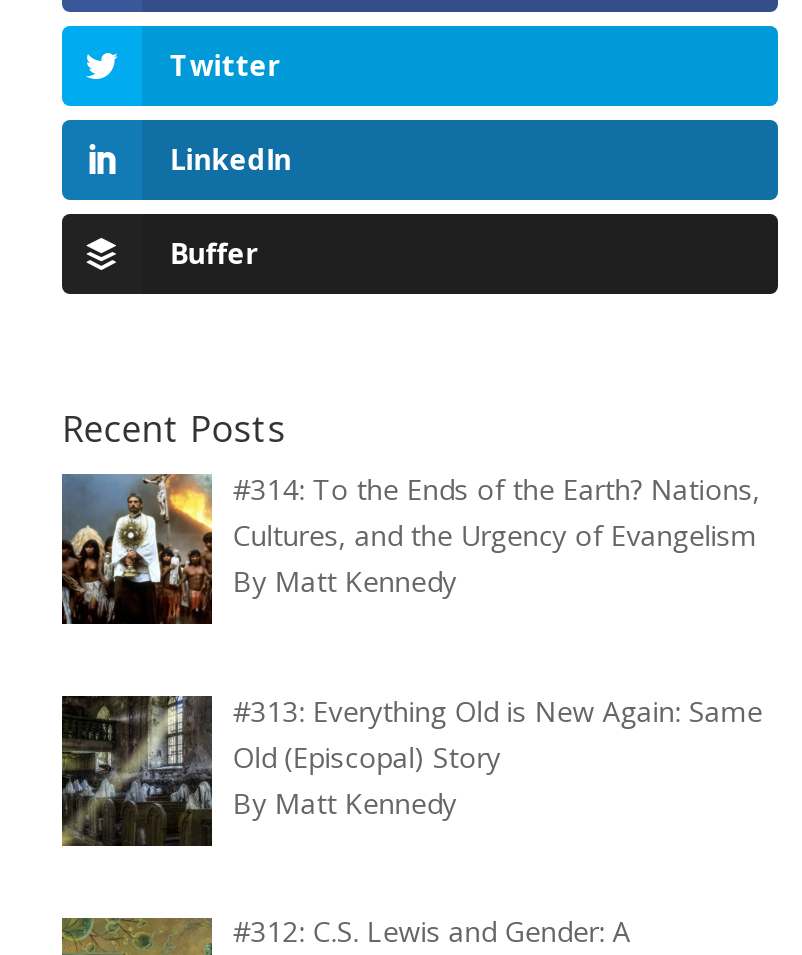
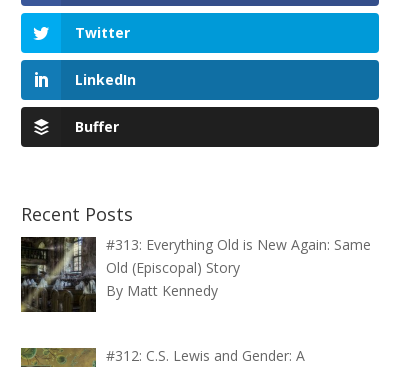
[60,470,761,626] [image] | #314: To the Ends of the Earth? Nations, | Cultures, and the Urgency of Evangelism | By Matt Kennedy -> none

